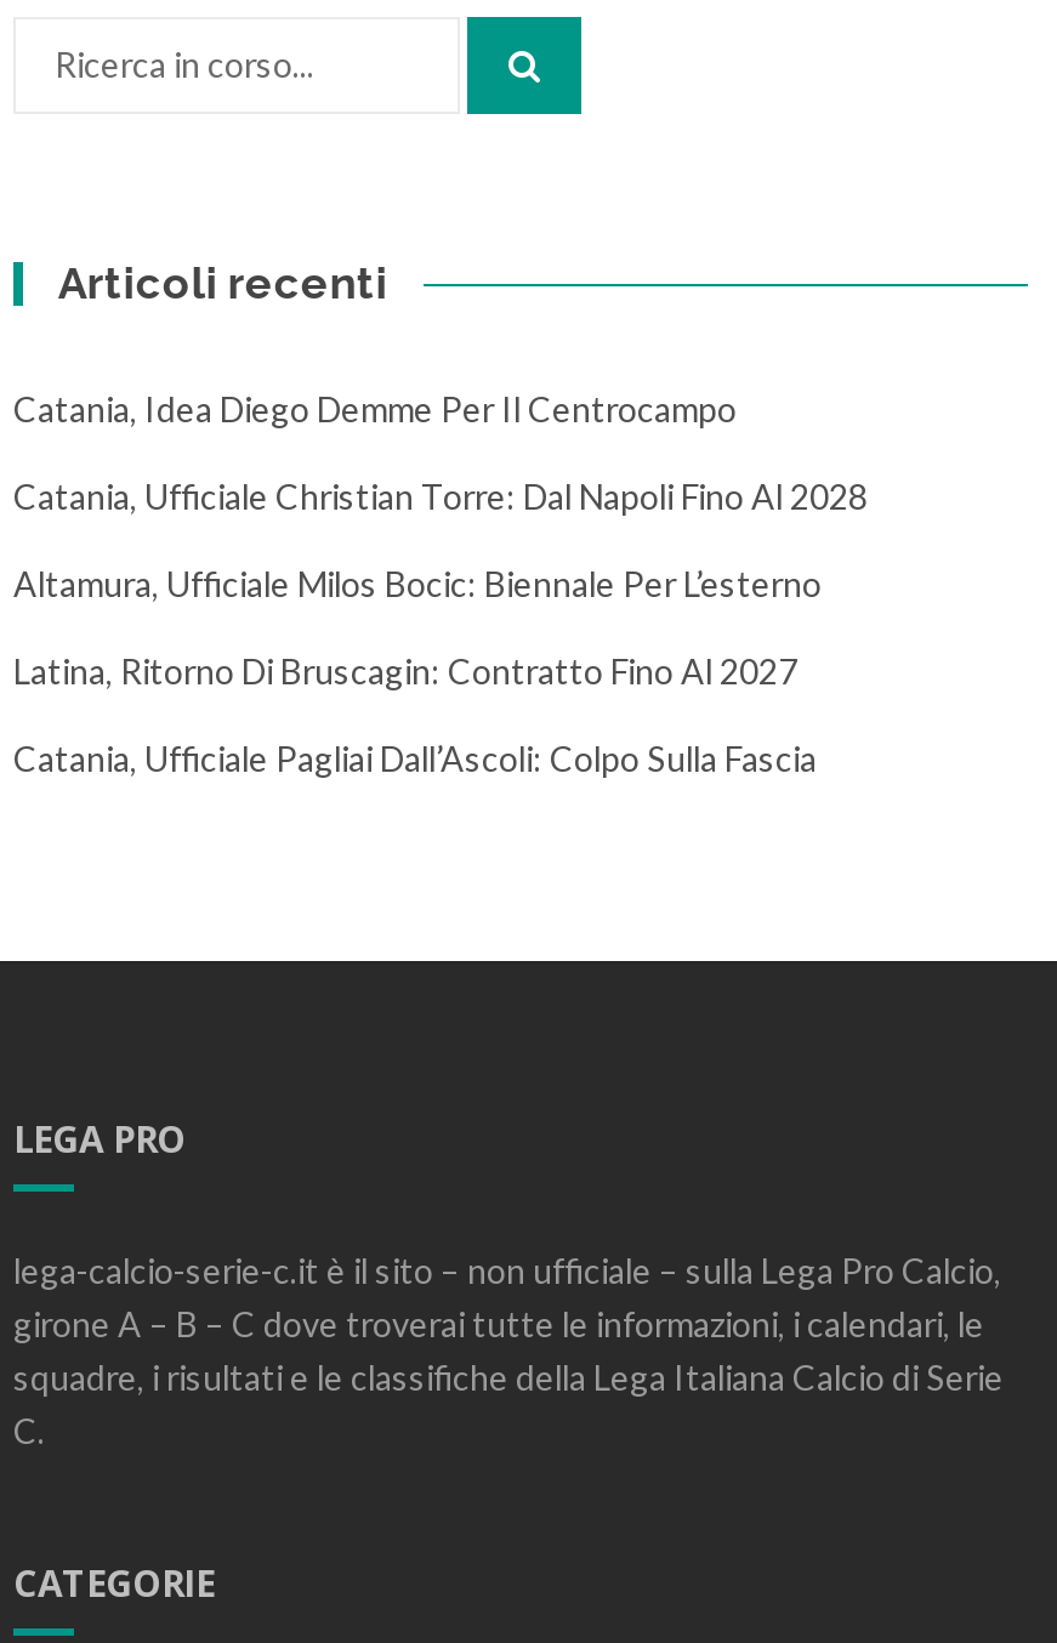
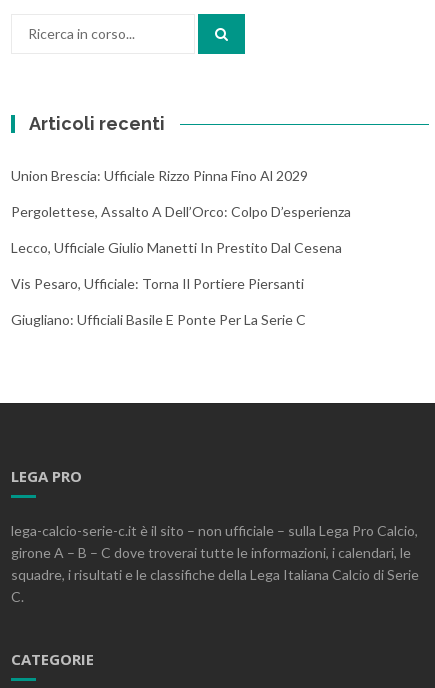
[13,388,737,429] Catania, Idea Diego Demme Per Il Centrocampo -> [11,167,308,184] Union Brescia: Ufficiale Rizzo Pinna Fino Al 2029
[13,475,868,516] Catania, Ufficiale Christian Torre: Dal Napoli Fino Al 2028 -> [11,203,351,220] Pergolettese, Assalto A Dell’Orco: Colpo D’esperienza
[13,563,822,604] Altamura, Ufficiale Milos Bocic: Biennale Per L’esterno -> [11,239,342,256] Lecco, Ufficiale Giulio Manetti In Prestito Dal Cesena
[13,650,797,691] Latina, Ritorno Di Bruscagin: Contratto Fino Al 2027 -> [11,275,304,292] Vis Pesaro, Ufficiale: Torna Il Portiere Piersanti
[13,737,817,779] Catania, Ufficiale Pagliai Dall’Ascoli: Colpo Sulla Fascia -> [11,311,306,328] Giugliano: Ufficiali Basile E Ponte Per La Serie C

